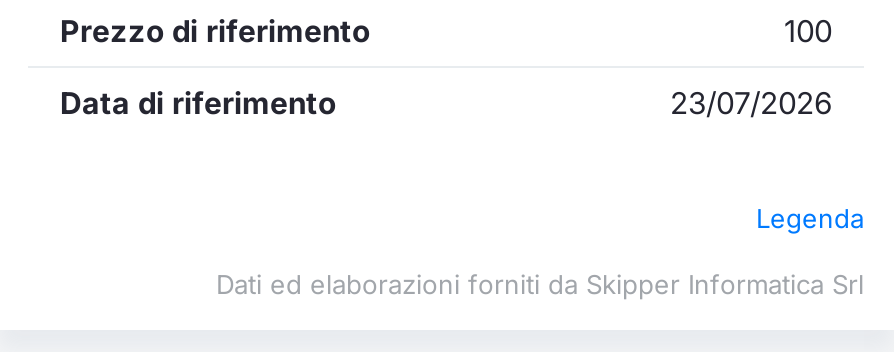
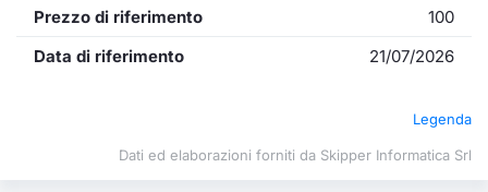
[670,83,832,121] 23/07/2026 -> [369,45,454,66] 21/07/2026

